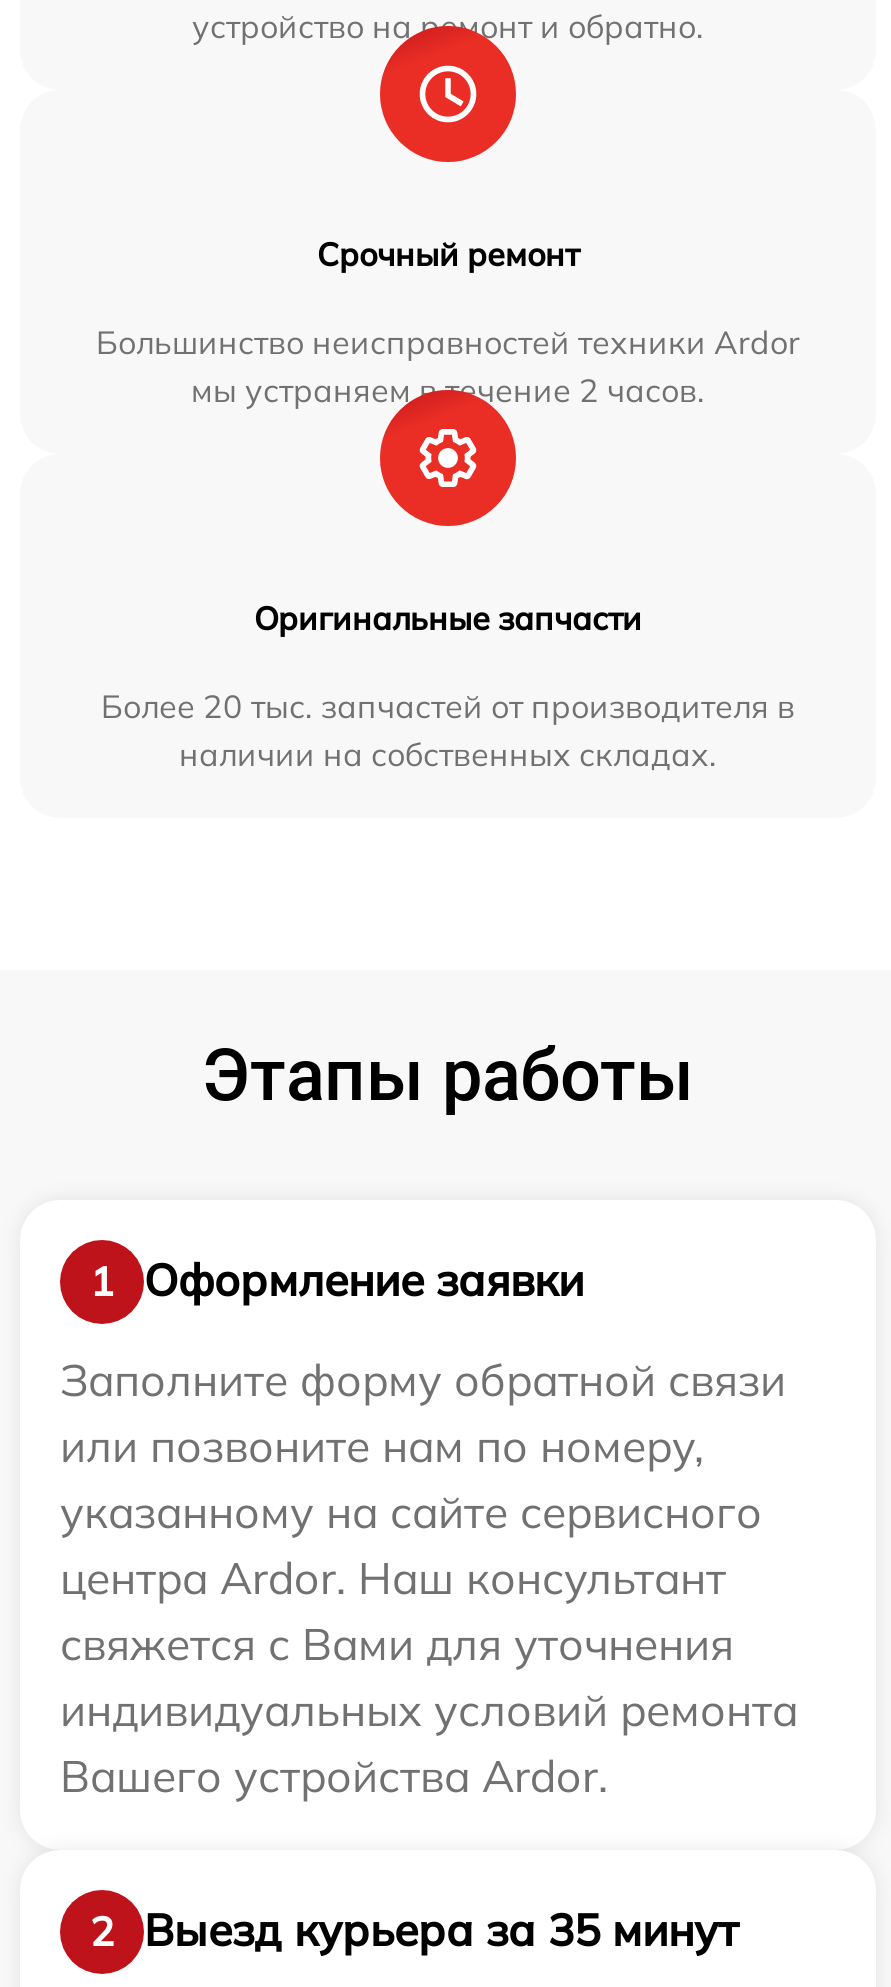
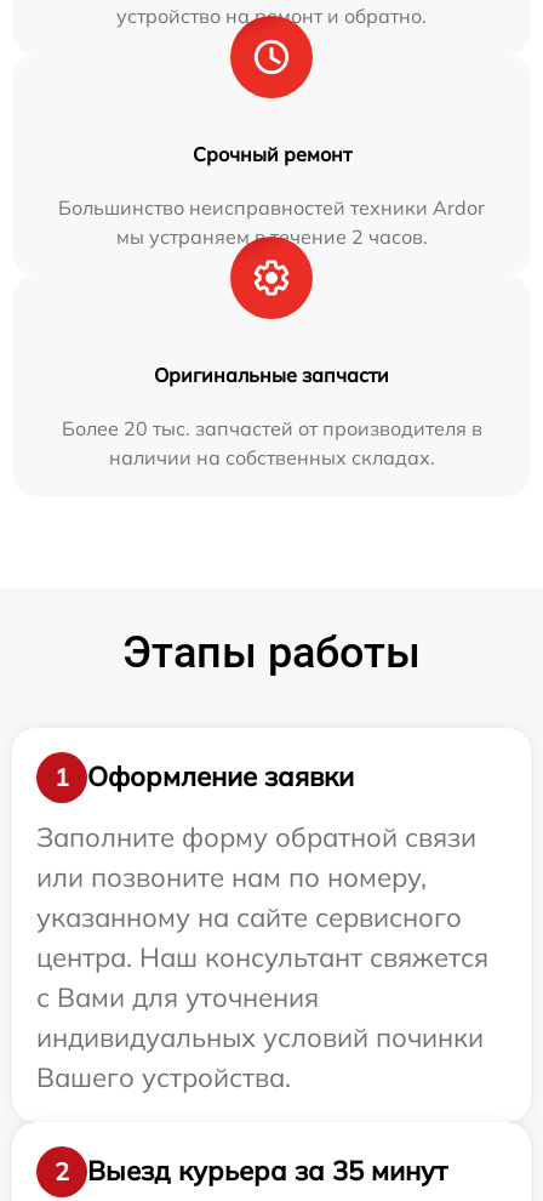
[60,1550,798,1804] центра Ardor. Наш консультант | свяжется с Вами для уточнения | индивидуальных условий ремонта | Вашего устройства Ardor. -> [36,940,488,1094] центра. Наш консультант свяжется | с Вами для уточнения | индивидуальных условий починки | Вашего устройства.

